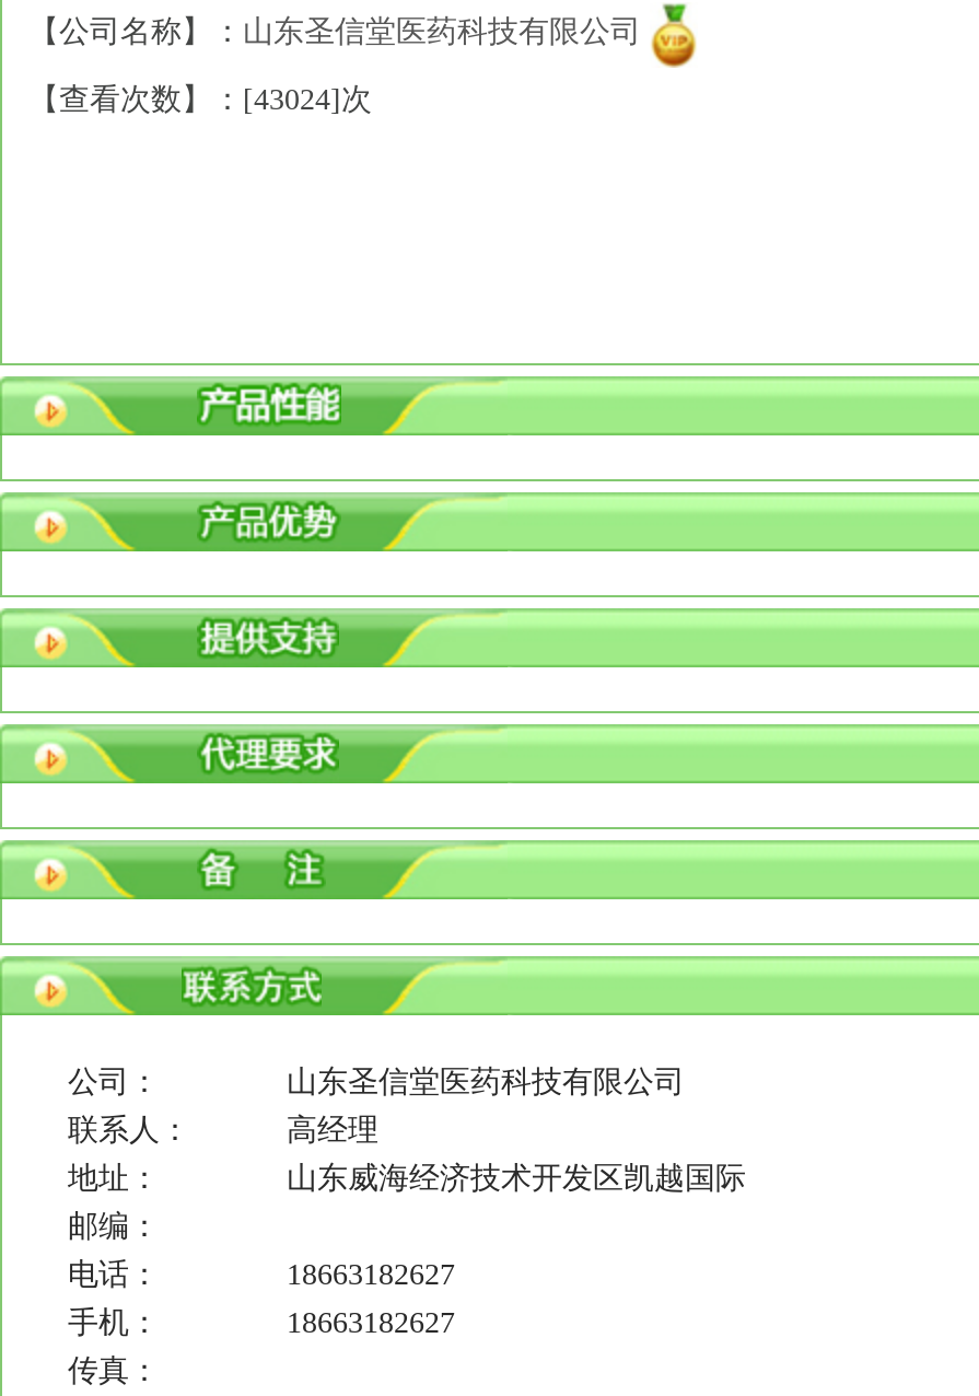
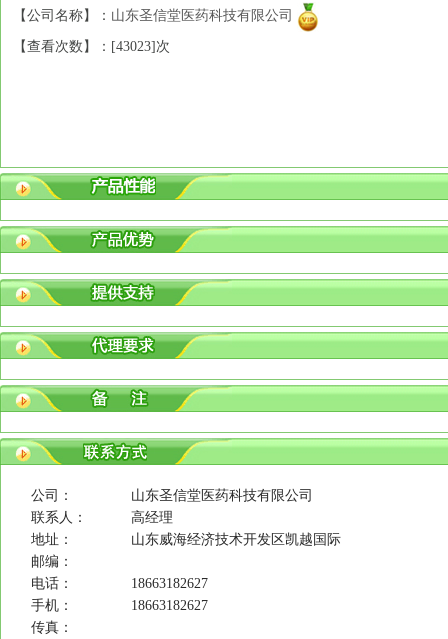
[28,83,372,116] 【查看次数】：[43024]次 -> [13,39,170,54] 【查看次数】：[43023]次

